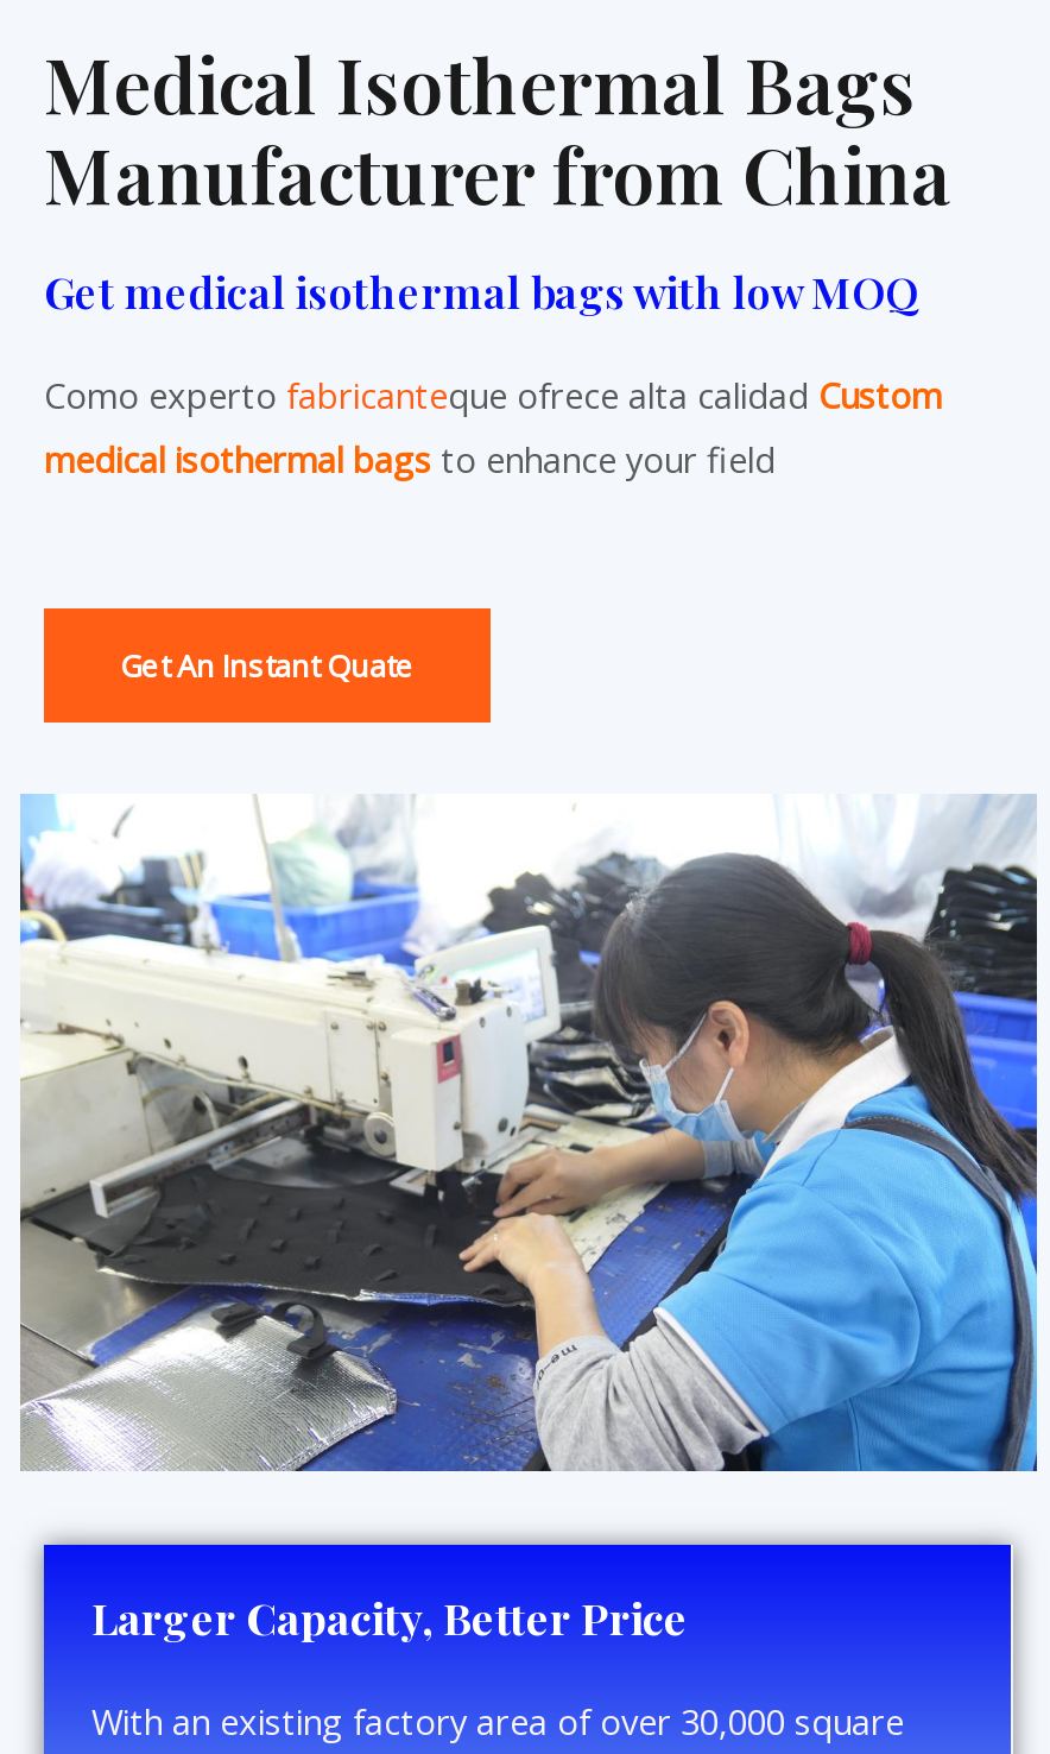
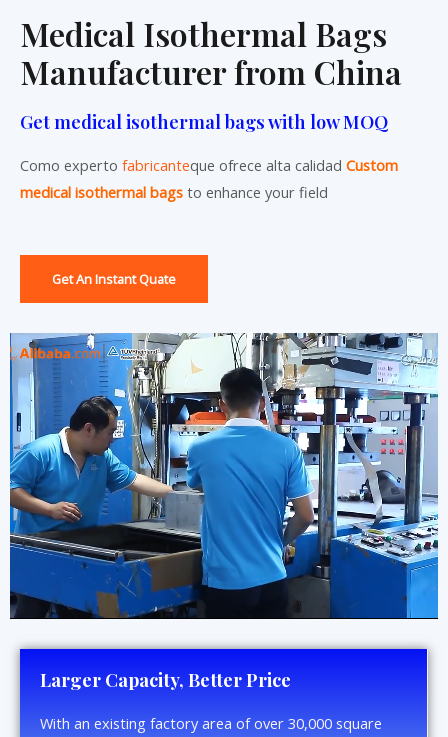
[18,794,1039,1474] [image] -> [9,332,439,620] [image]

